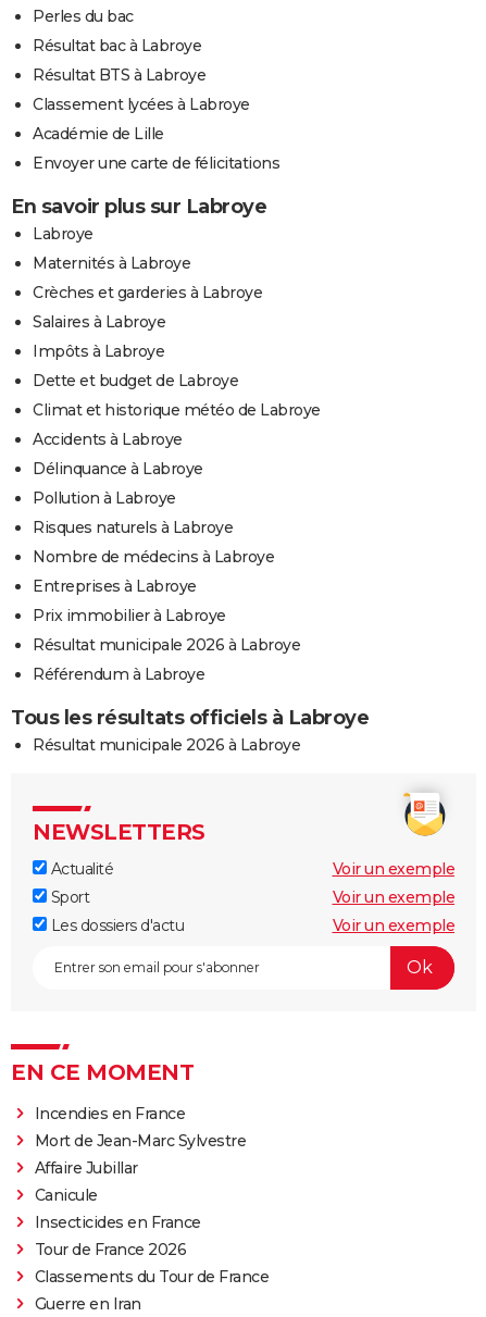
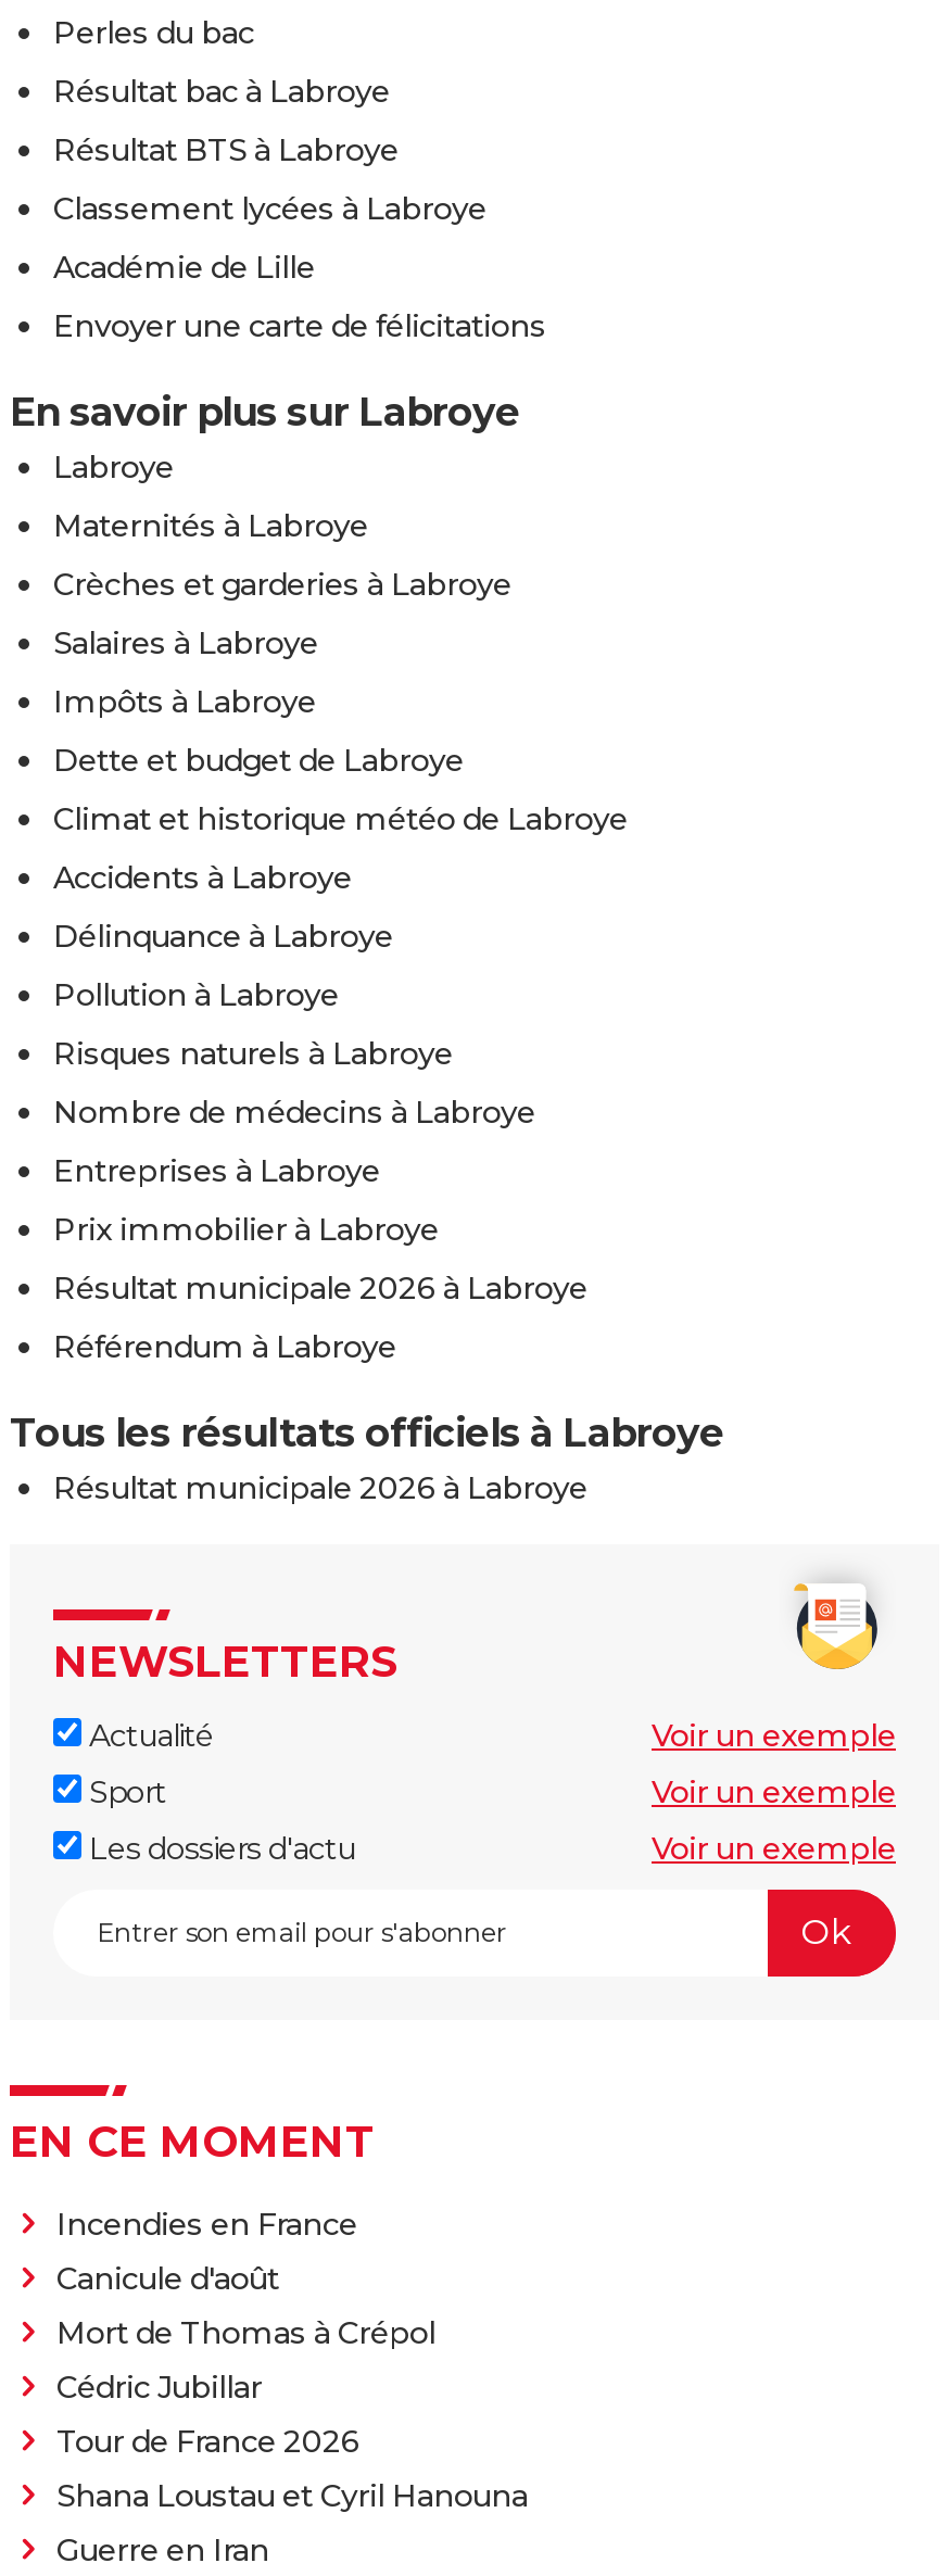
[34,1130,246,1232] Mort de Jean-Marc Sylvestre | Affaire Jubillar | Canicule | Insecticides en France -> [56,2258,435,2405] Canicule d'août | Mort de Thomas à Crépol | Cédric Jubillar
[34,1266,269,1286] Classements du Tour de France -> [56,2475,528,2514] Shana Loustau et Cyril Hanouna

